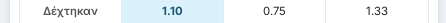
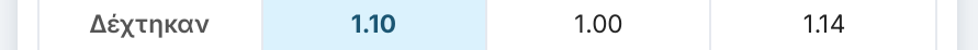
[263,4,286,18] 0.75 -> [574,9,623,39] 1.00
[366,4,388,18] 1.33 -> [803,9,845,39] 1.14

